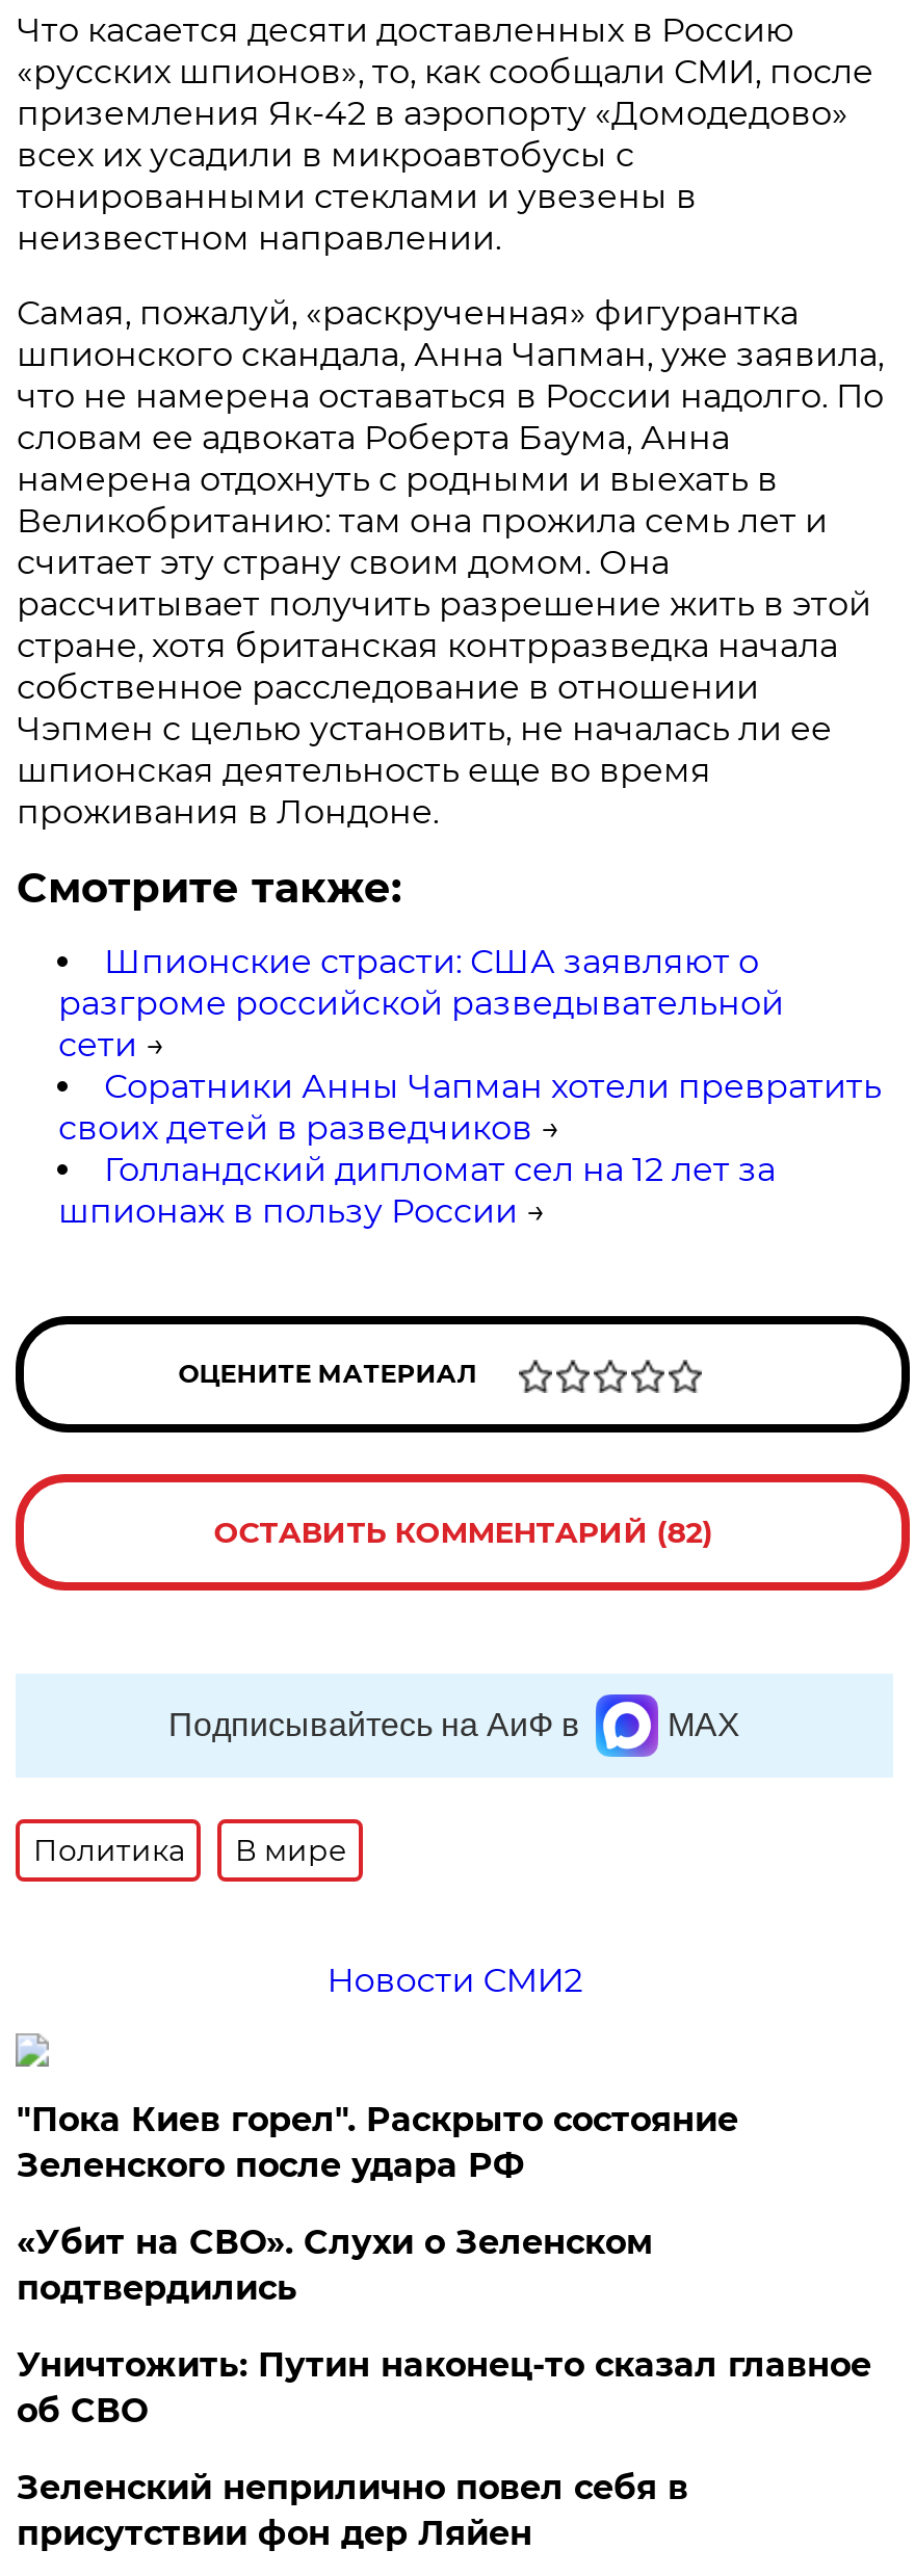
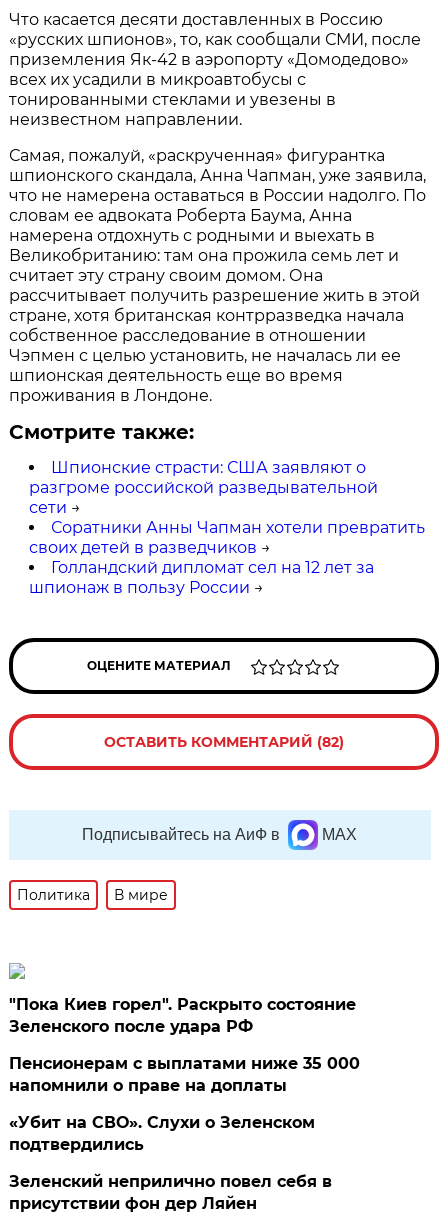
[327,1961,583,2000] Новости СМИ2 -> none
none -> [9,1054,360,1095] Пенсионерам с выплатами ниже 35 000 | напомнили о праве на доплаты
moved [16,2223,653,2308] -> [9,1113,315,1154]: «Убит на СВО». Слухи о Зеленском | подтвердились
[16,2345,871,2430] Уничтожить: Путин наконец-то сказал главное | об СВО -> none

